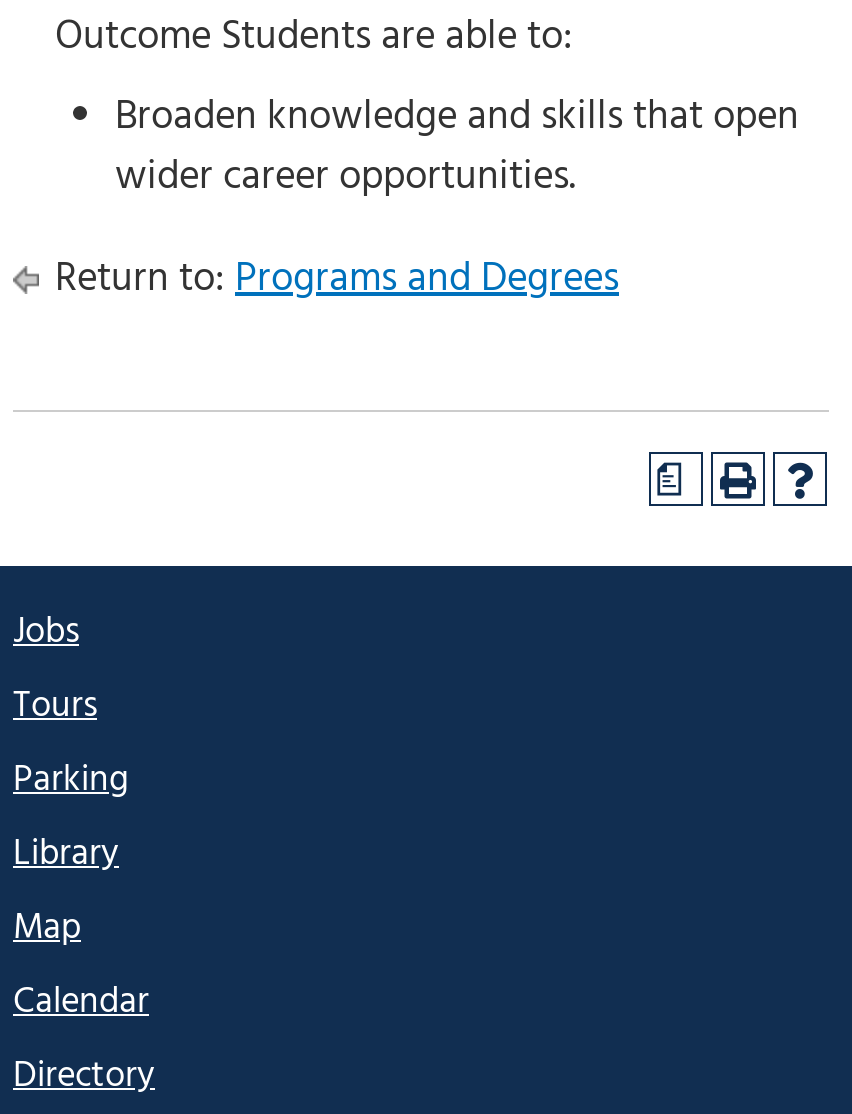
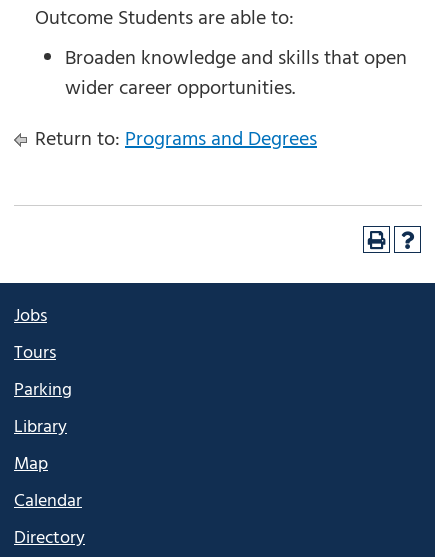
[651,461,687,497] a -> none

